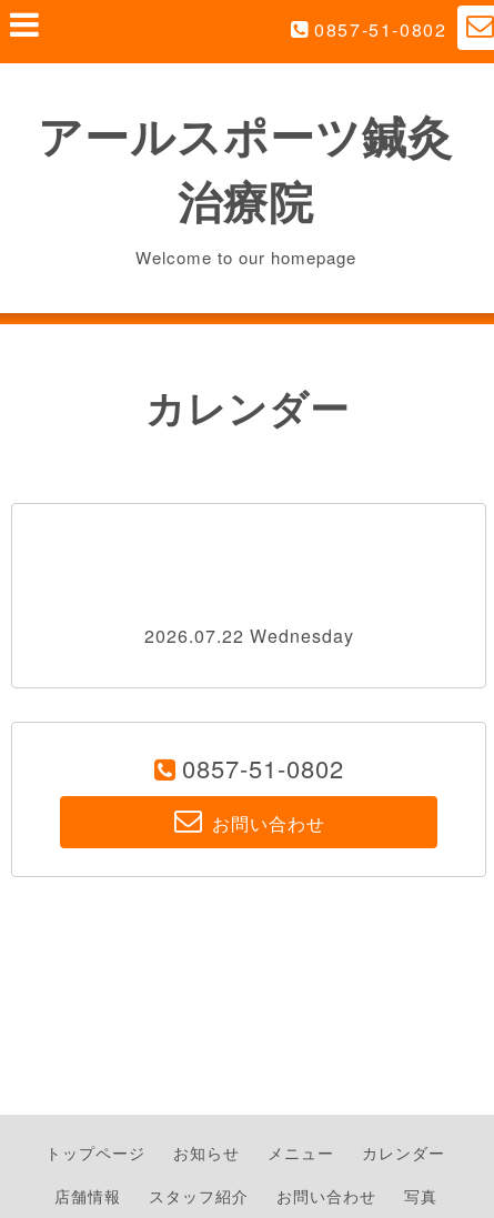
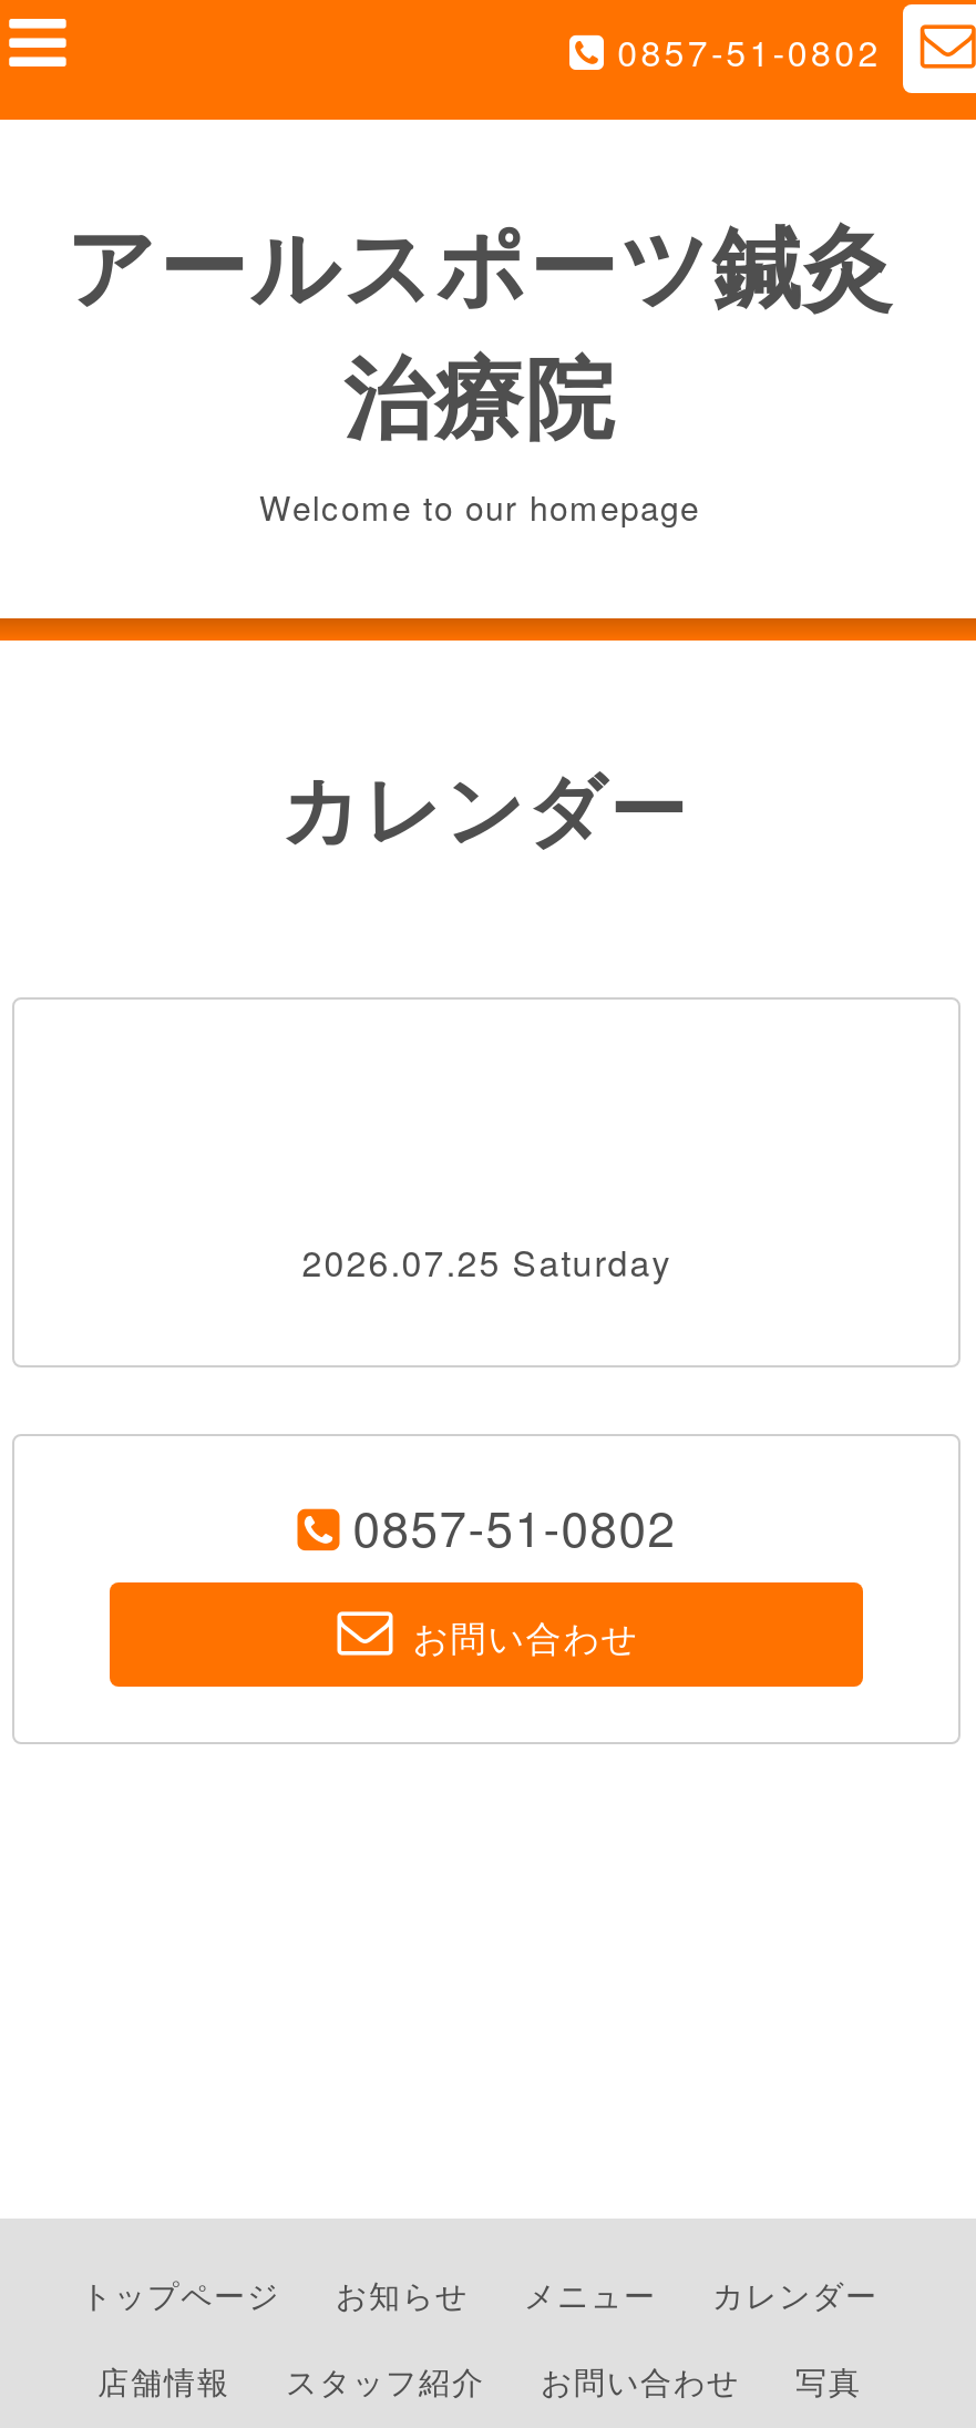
[144,623,354,648] 2026.07.22 Wednesday -> [302,1237,672,1288] 2026.07.25 Saturday

